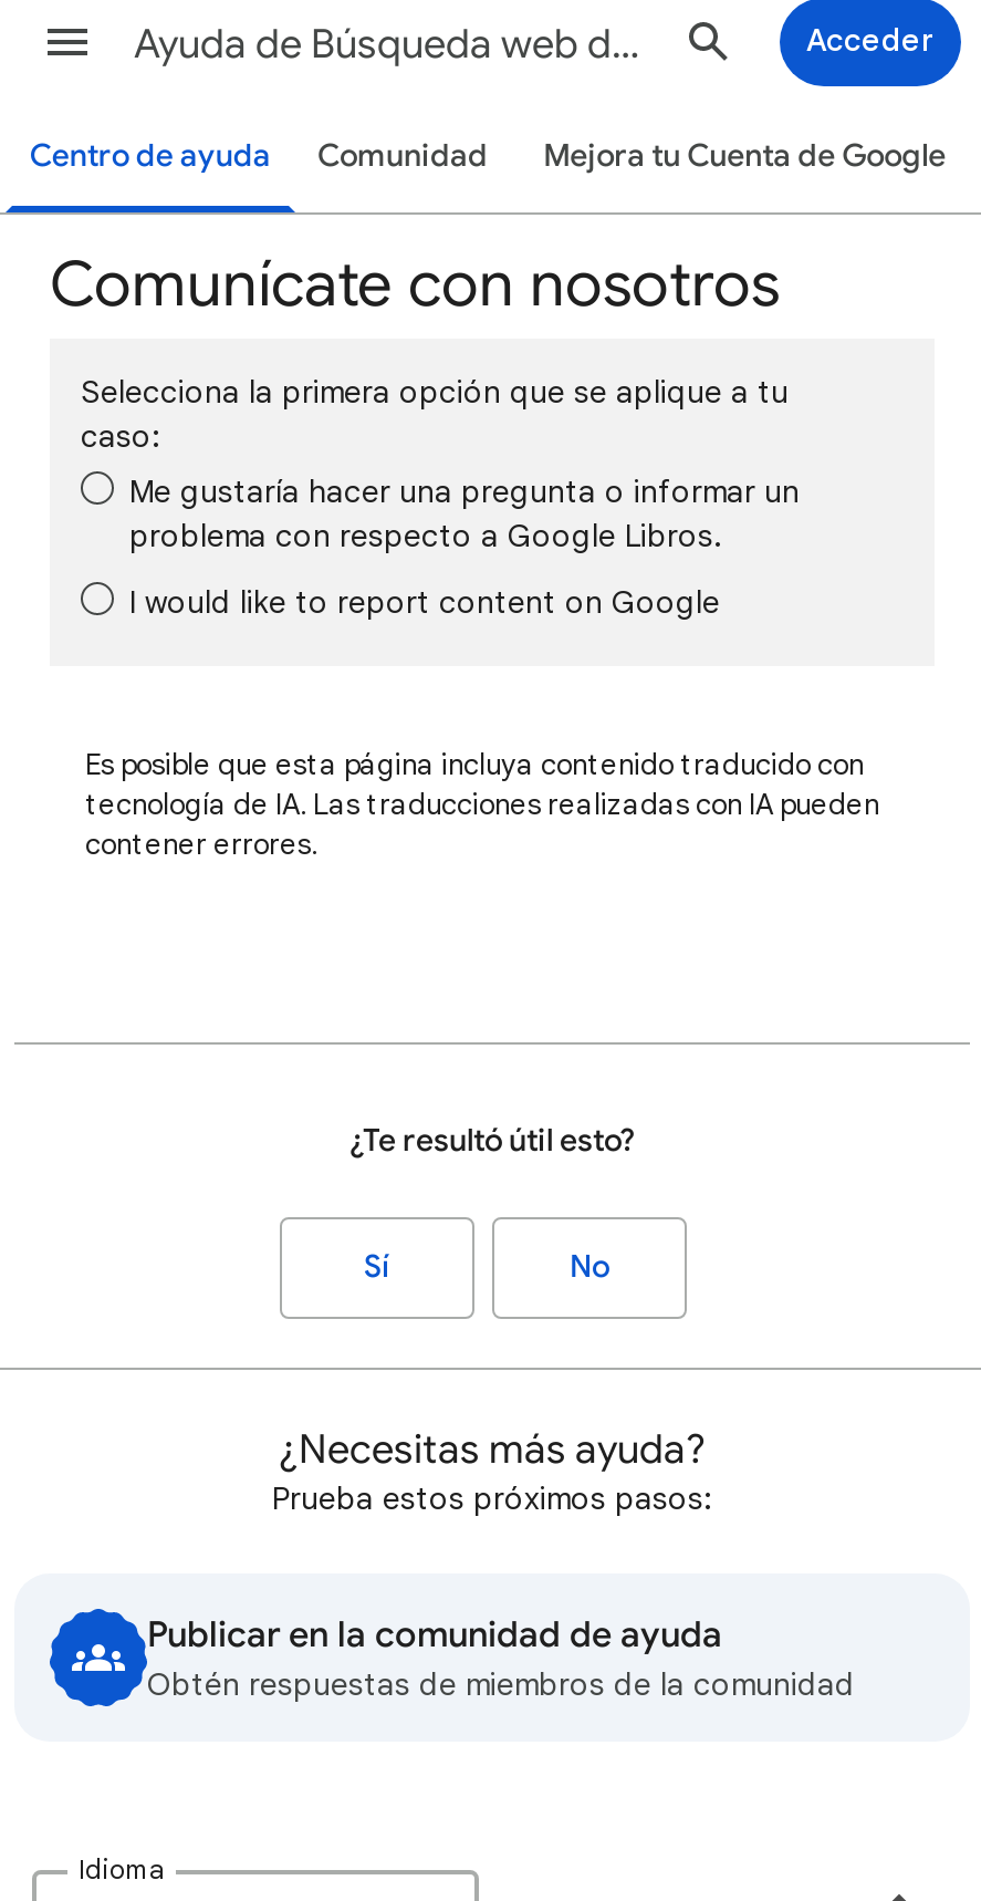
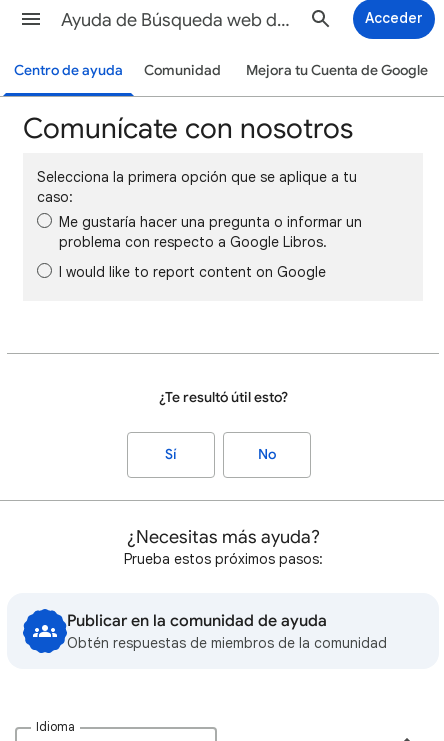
[85,746,879,863] Es posible que esta página incluya contenido traducido con | tecnología de IA. Las traducciones realizadas con IA pueden | contener errores. -> none

